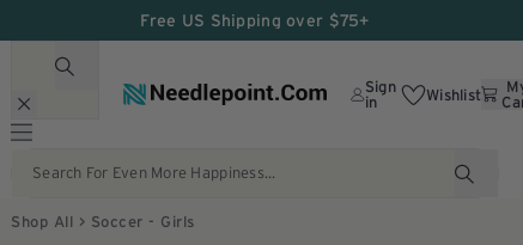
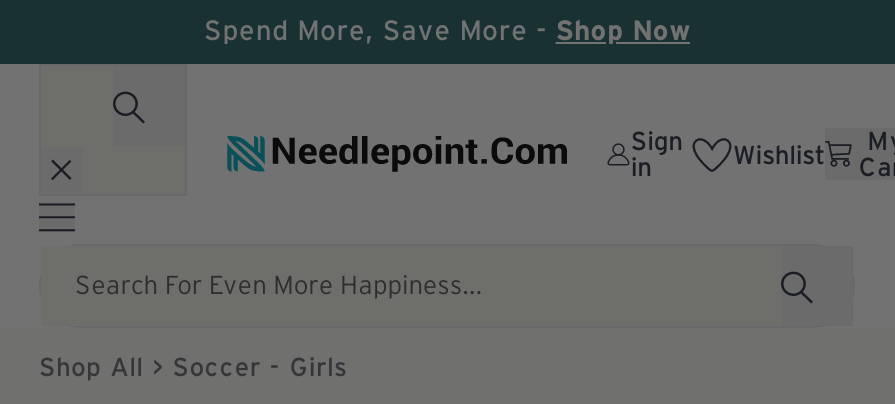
[141,11,369,30] Free US Shipping over $75+ -> [204,14,690,46] Spend More, Save More - Shop Now

